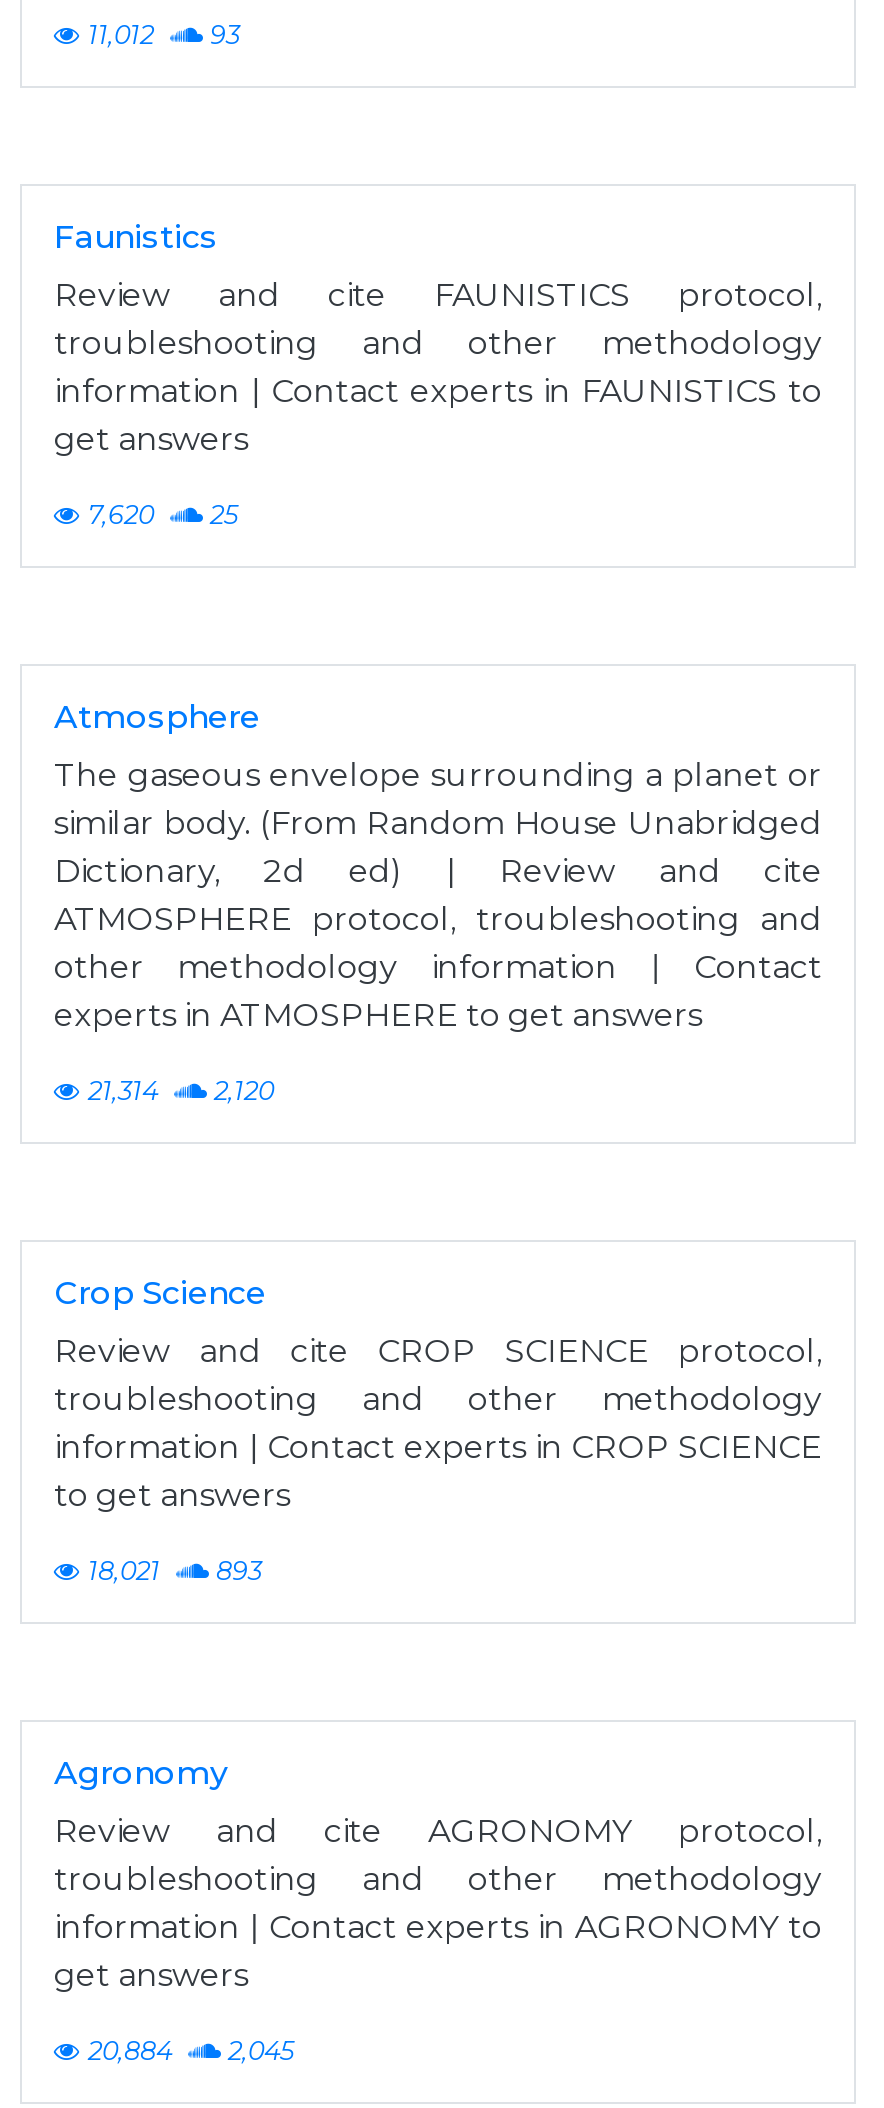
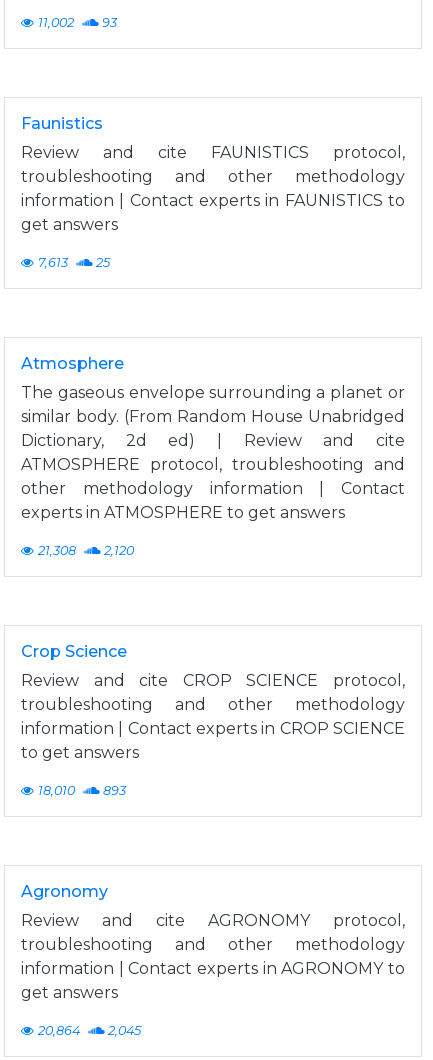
[88,19,240,49] 11,012 93 -> [38,15,117,30] 11,002 93
[88,499,238,529] 7,620 25 -> [38,255,110,270] 7,613 25
[88,1075,274,1105] 21,314 2,120 -> [38,543,134,558] 21,308 2,120
[88,1555,262,1585] 18,021 893 -> [38,783,126,798] 18,010 893
[88,2035,294,2065] 20,884 2,045 -> [38,1023,141,1038] 20,864 2,045

